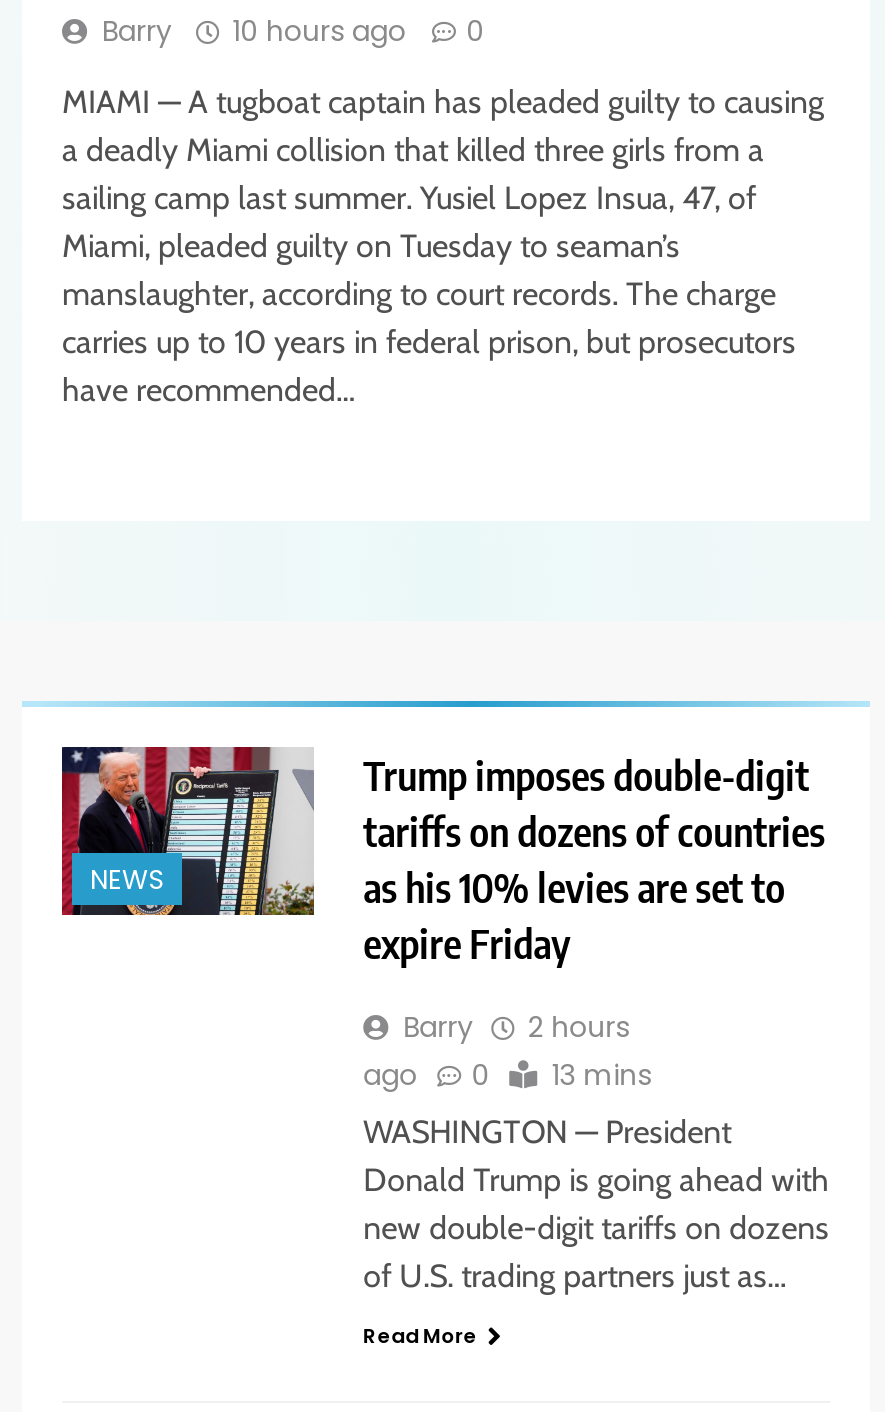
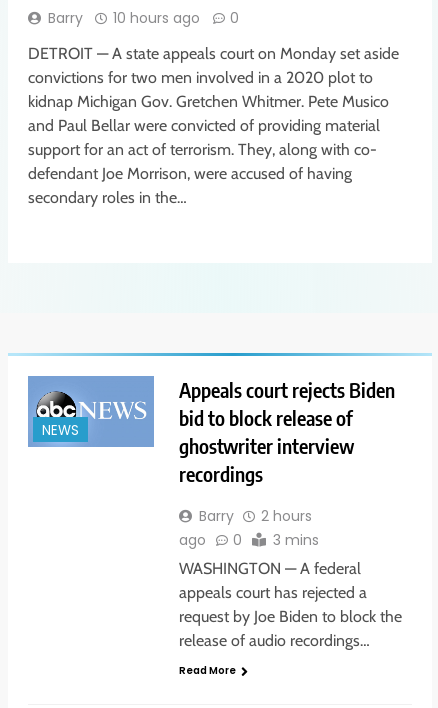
[62,84,824,410] MIAMI — A tugboat captain has pleaded guilty to causing | a deadly Miami collision that killed three girls from a | sailing camp last summer. Yusiel Lopez Insua, 47, of | Miami, pleaded guilty on Tuesday to seaman’s | manslaughter, according to court records. The charge | carries up to 10 years in federal prison, but prosecutors | have recommended… -> [28,44,399,207] DETROIT — A state appeals court on Monday set aside | convictions for two men involved in a 2020 plot to | kidnap Michigan Gov. Gretchen Whitmer. Pete Musico | and Paul Bellar were convicted of providing material | support for an act of terrorism. They, along with co- | defendant Joe Morrison, were accused of having | secondary roles in the…
[60,745,825,968] [image] | Trump imposes double-digit | tariffs on dozens of countries | as his 10% levies are set to | expire Friday -> [27,375,395,486] [image] | Appeals court rejects Biden | bid to block release of | ghostwriter interview | recordings
[363,1056,829,1296] 13 mins | WASHINGTON — President | Donald Trump is going ahead with | new double-digit tariffs on dozens | of U.S. trading partners just as… -> [179,530,402,650] 3 mins | WASHINGTON — A federal | appeals court has rejected a | request by Joe Biden to block the | release of audio recordings…

